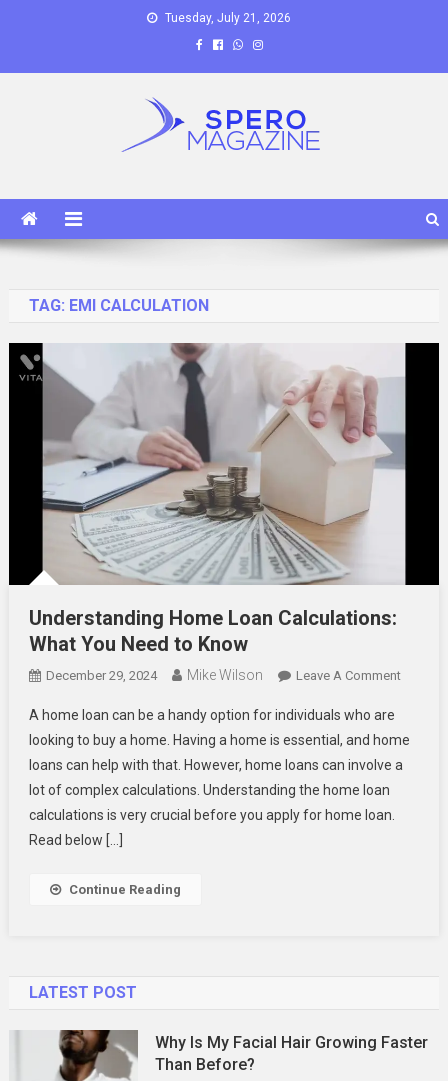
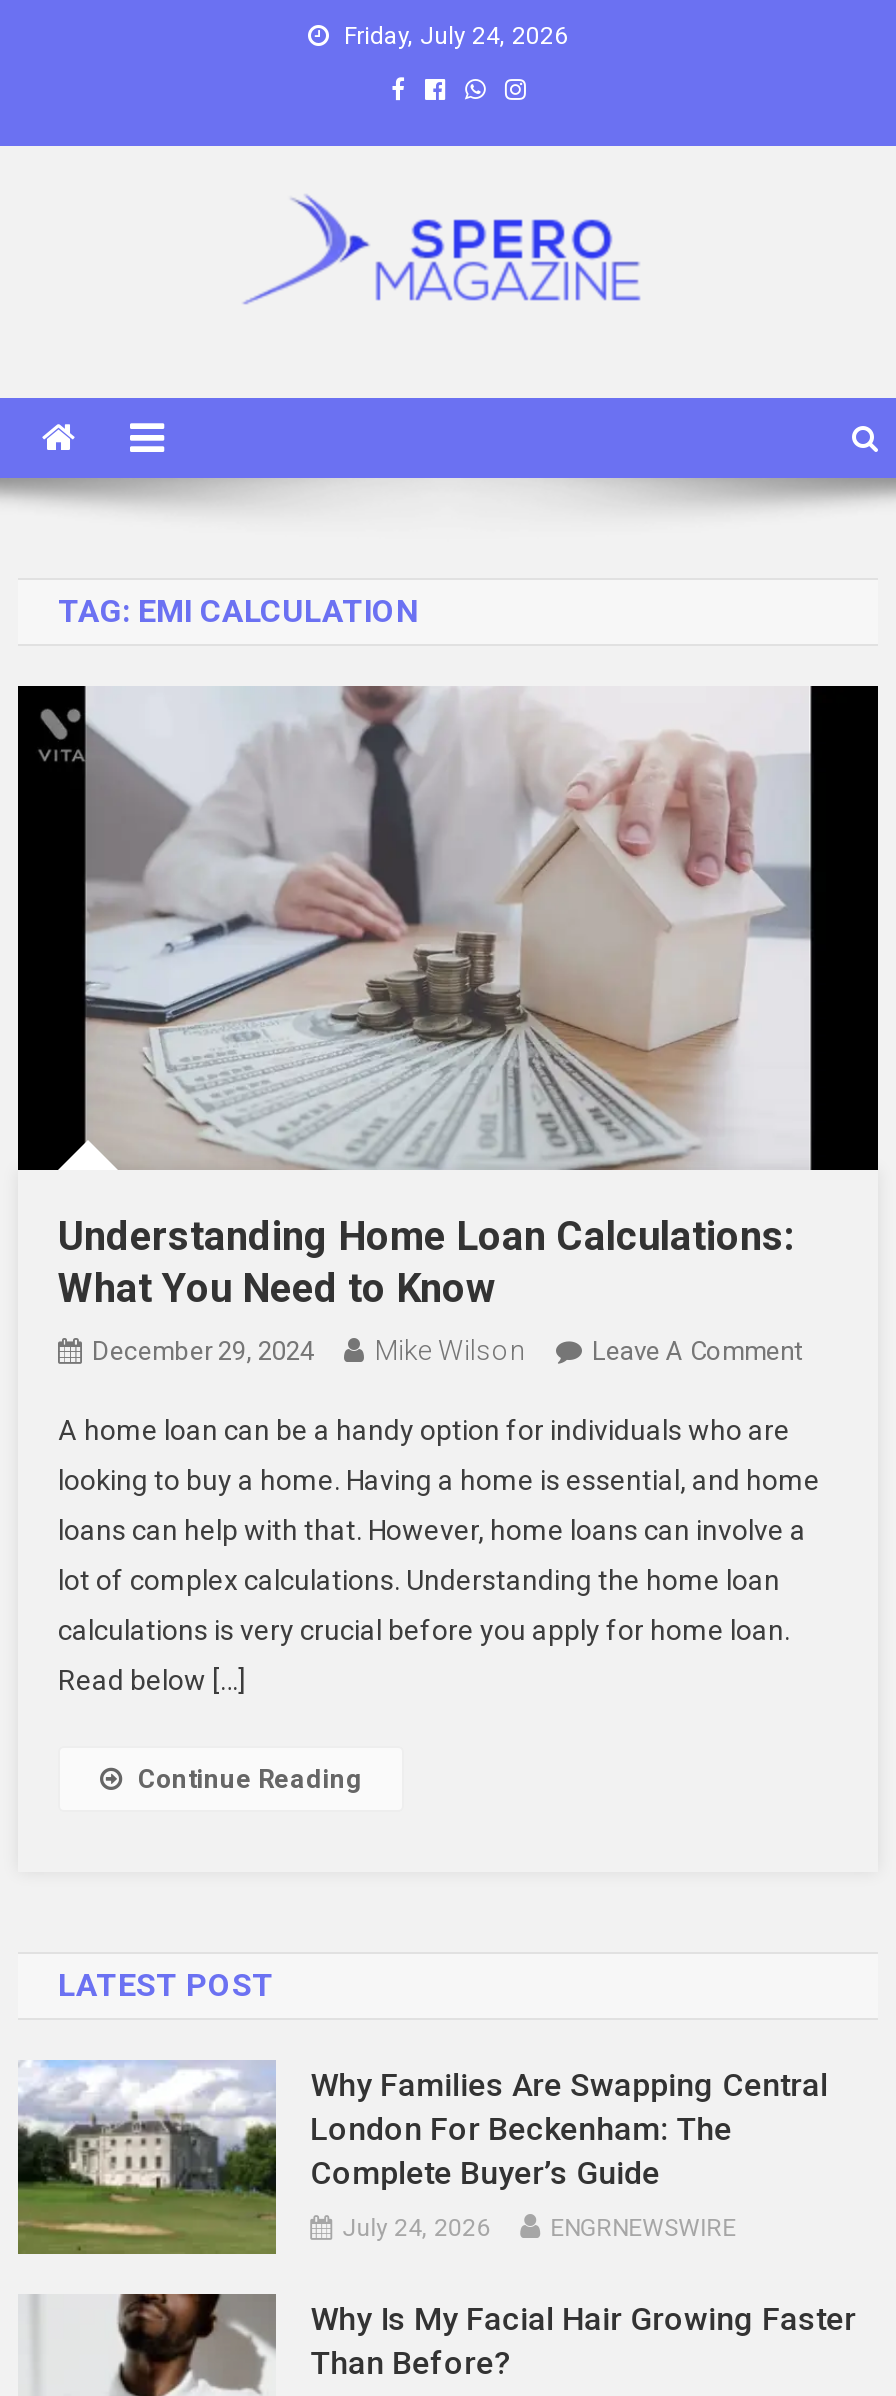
[165,11,291,25] Tuesday, July 21, 2026 -> [344,22,568,50] Friday, July 24, 2026
none -> [16,2060,828,2256] [image] | Why Families Are Swapping Central | London For Beckenham: The | Complete Buyer’s Guide | July 24, 2026 | ENGRNEWSWIRE

